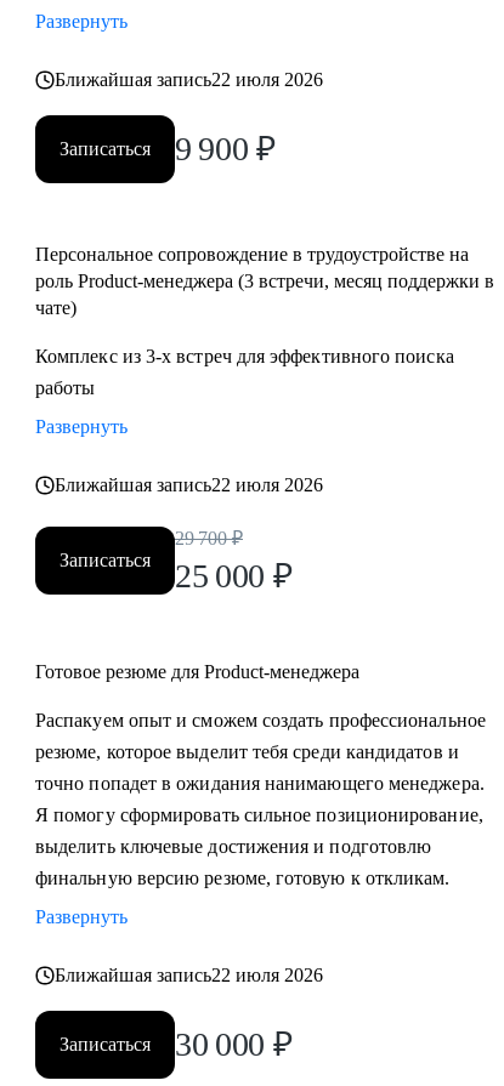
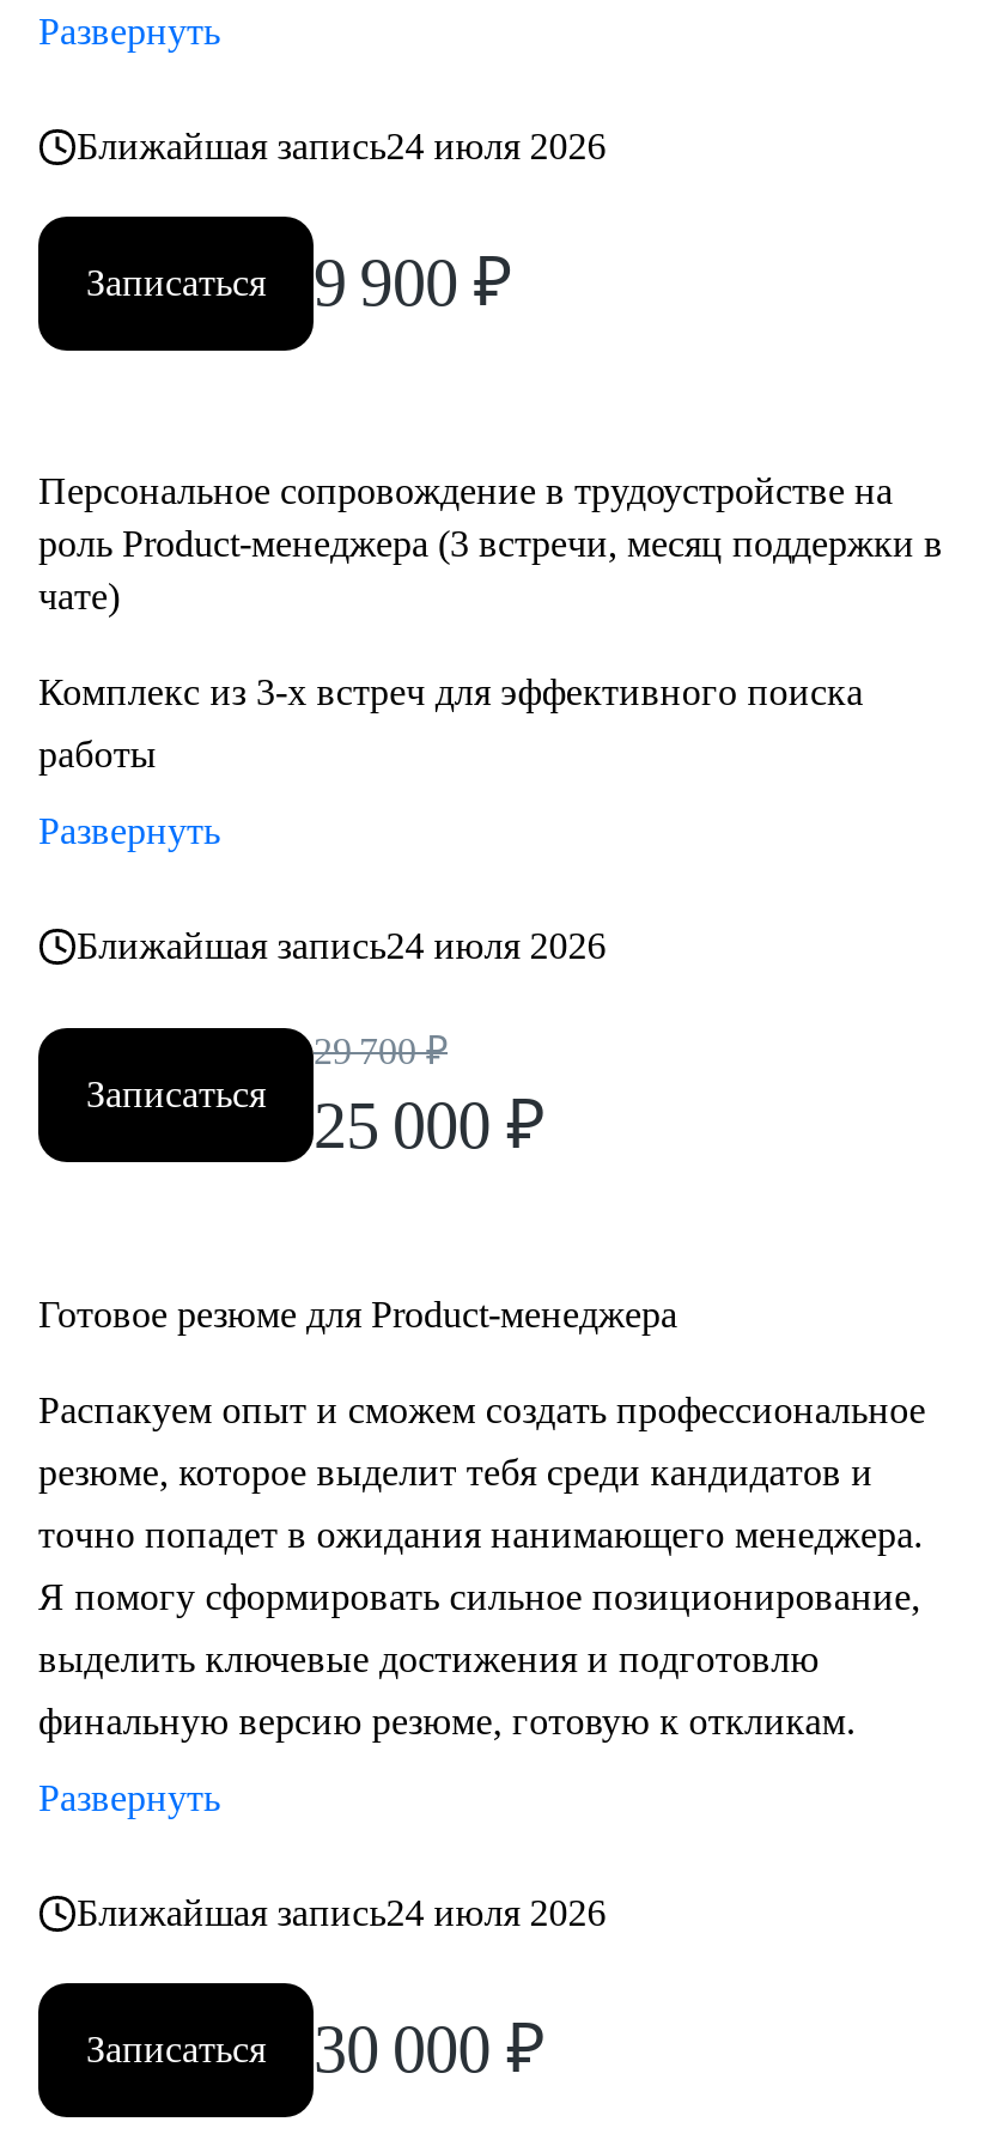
[55,69,323,90] Ближайшая запись22 июля 2026 -> [77,126,606,166] Ближайшая запись24 июля 2026
[55,474,323,495] Ближайшая запись22 июля 2026 -> [77,925,606,966] Ближайшая запись24 июля 2026
[55,965,323,985] Ближайшая запись22 июля 2026 -> [77,1892,606,1933] Ближайшая запись24 июля 2026

